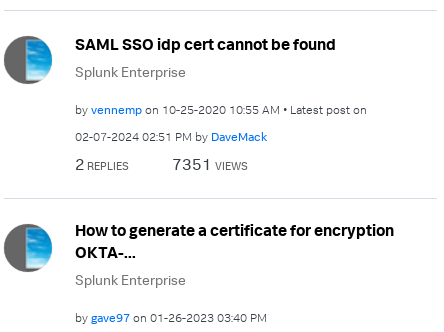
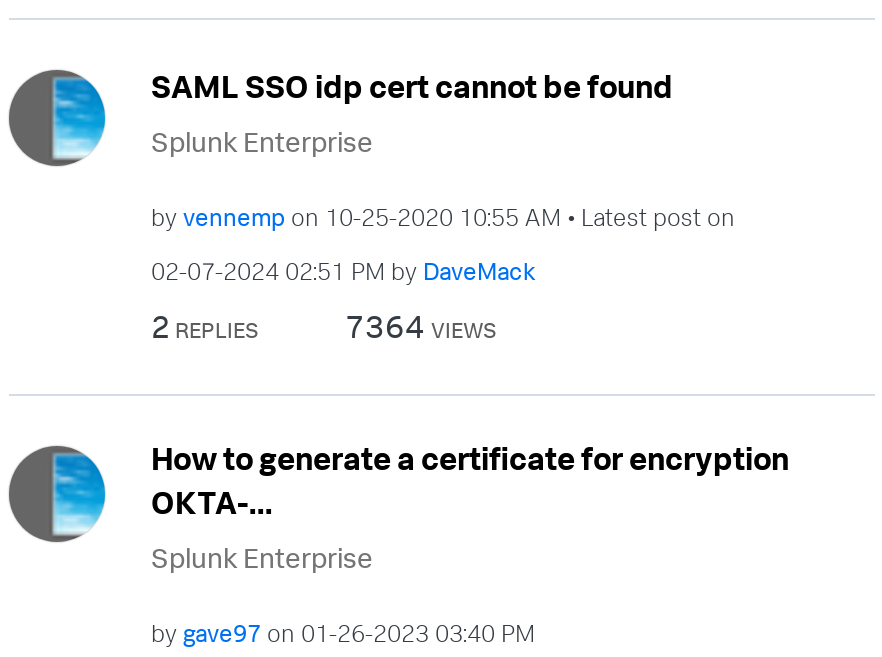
[172,154,248,174] 7351 VIEWS -> [345,306,497,346] 7364 VIEWS

